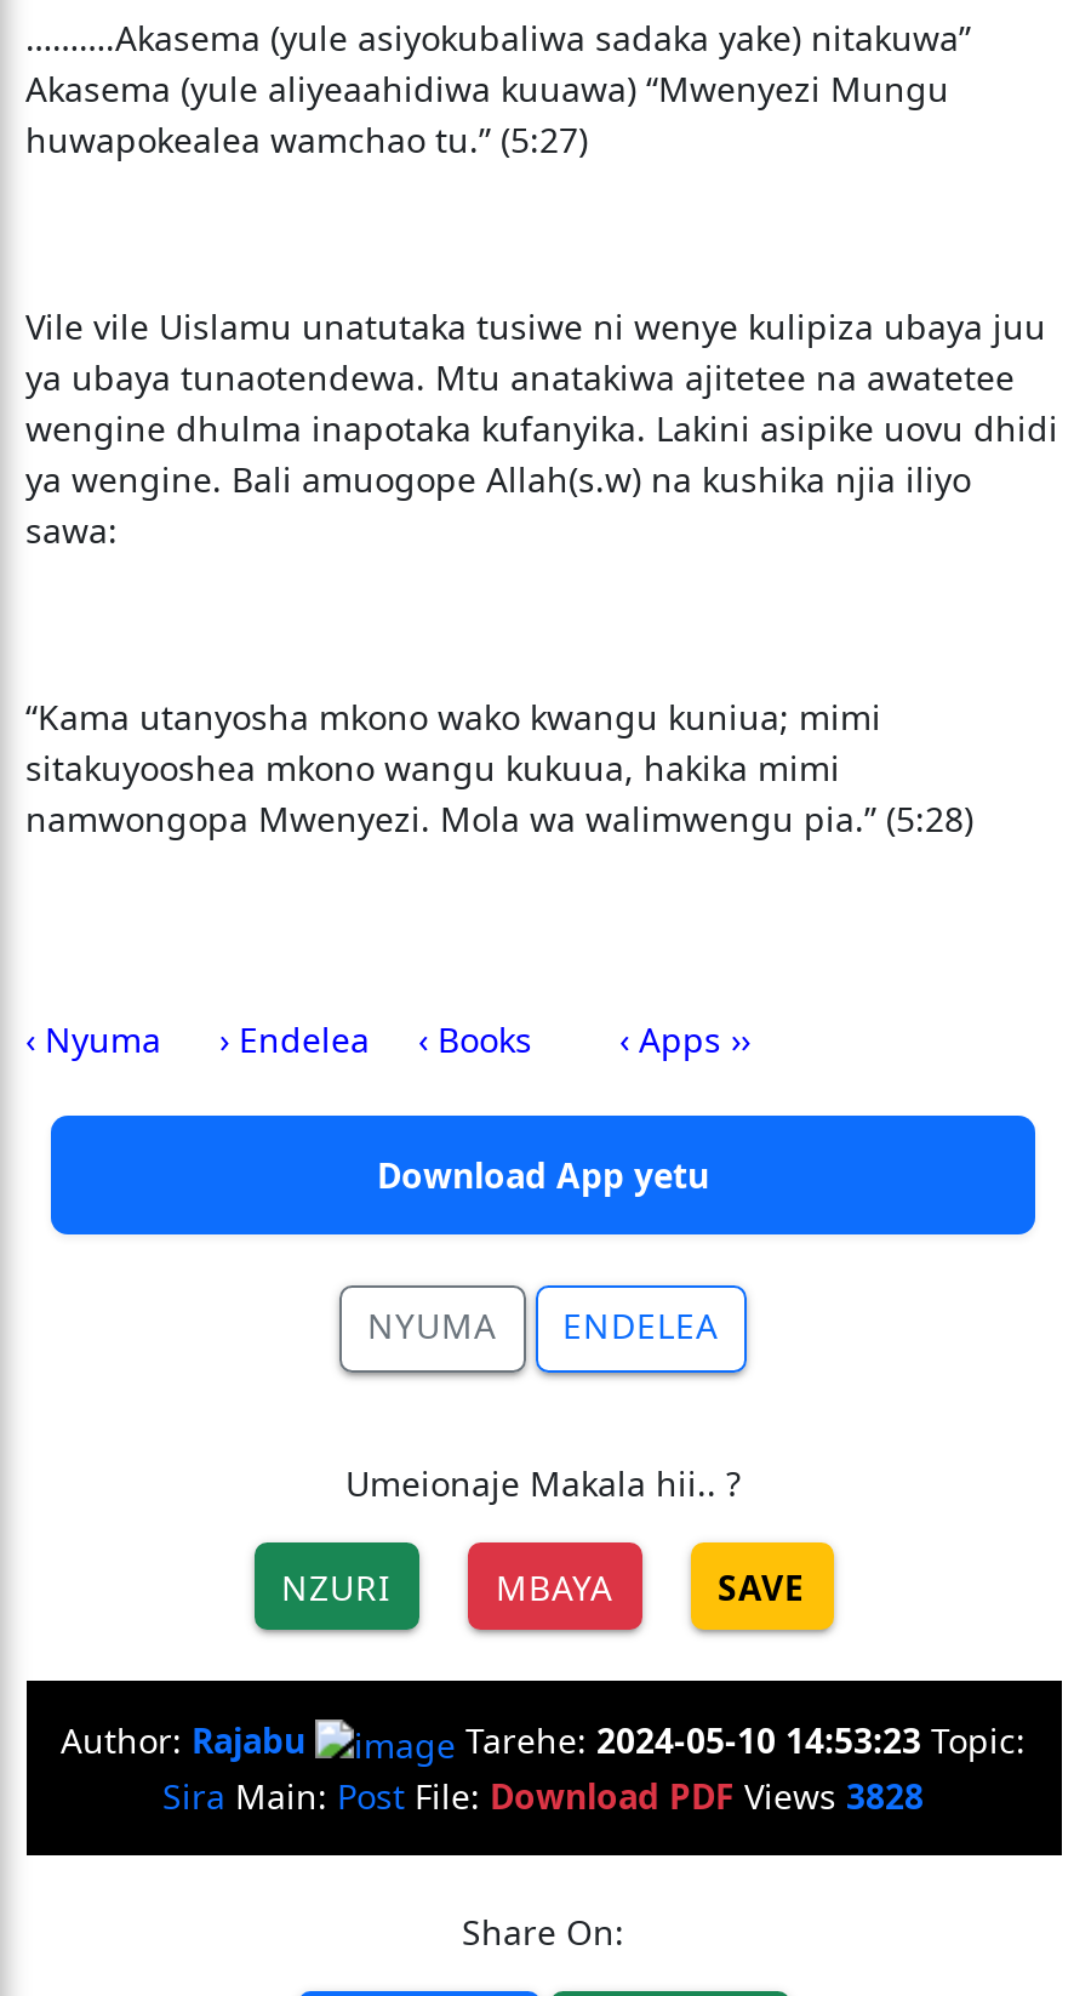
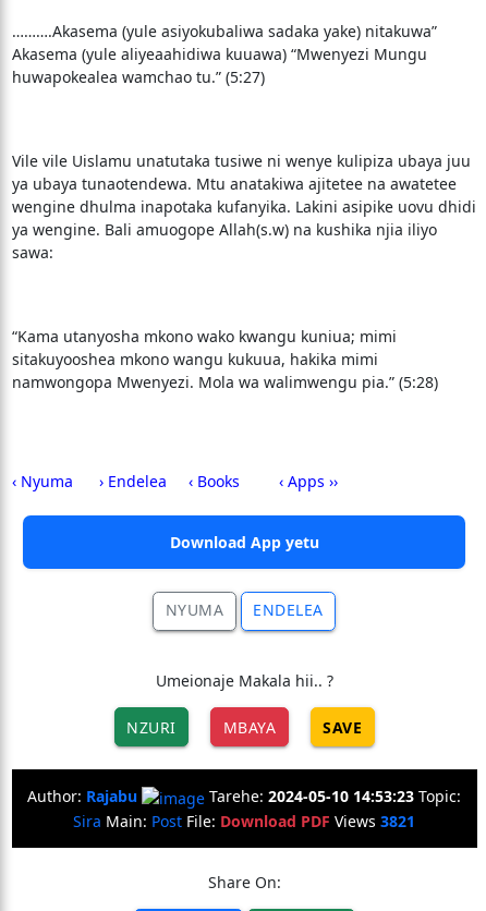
[162,1772,924,1818] Sira Main: Post File: Download PDF Views 3828 -> [73,811,415,831] Sira Main: Post File: Download PDF Views 3821

